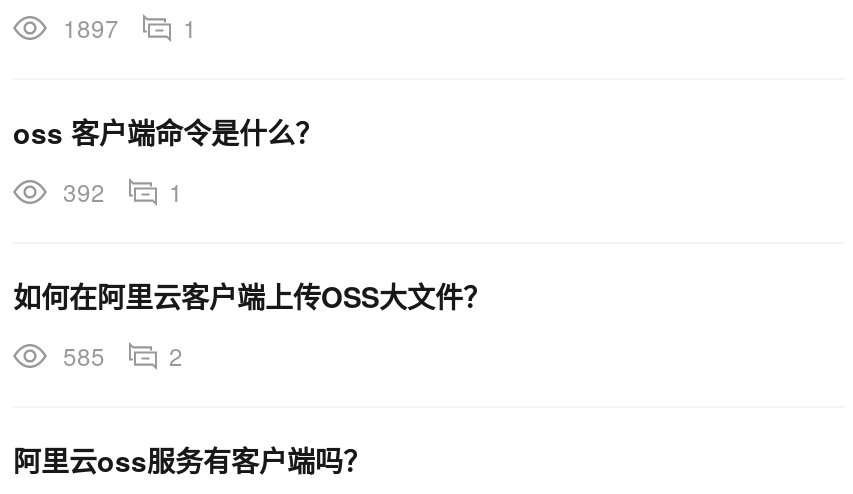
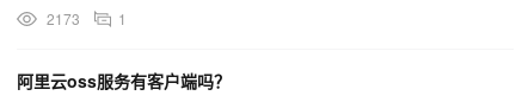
[63,10,197,44] 1897 1 -> [47,8,127,28] 2173 1
[13,112,491,372] oss 客户端命令是什么？ | 392 | 1 | 如何在阿里云客户端上传OSS大文件？ | 585 | 2 -> none

